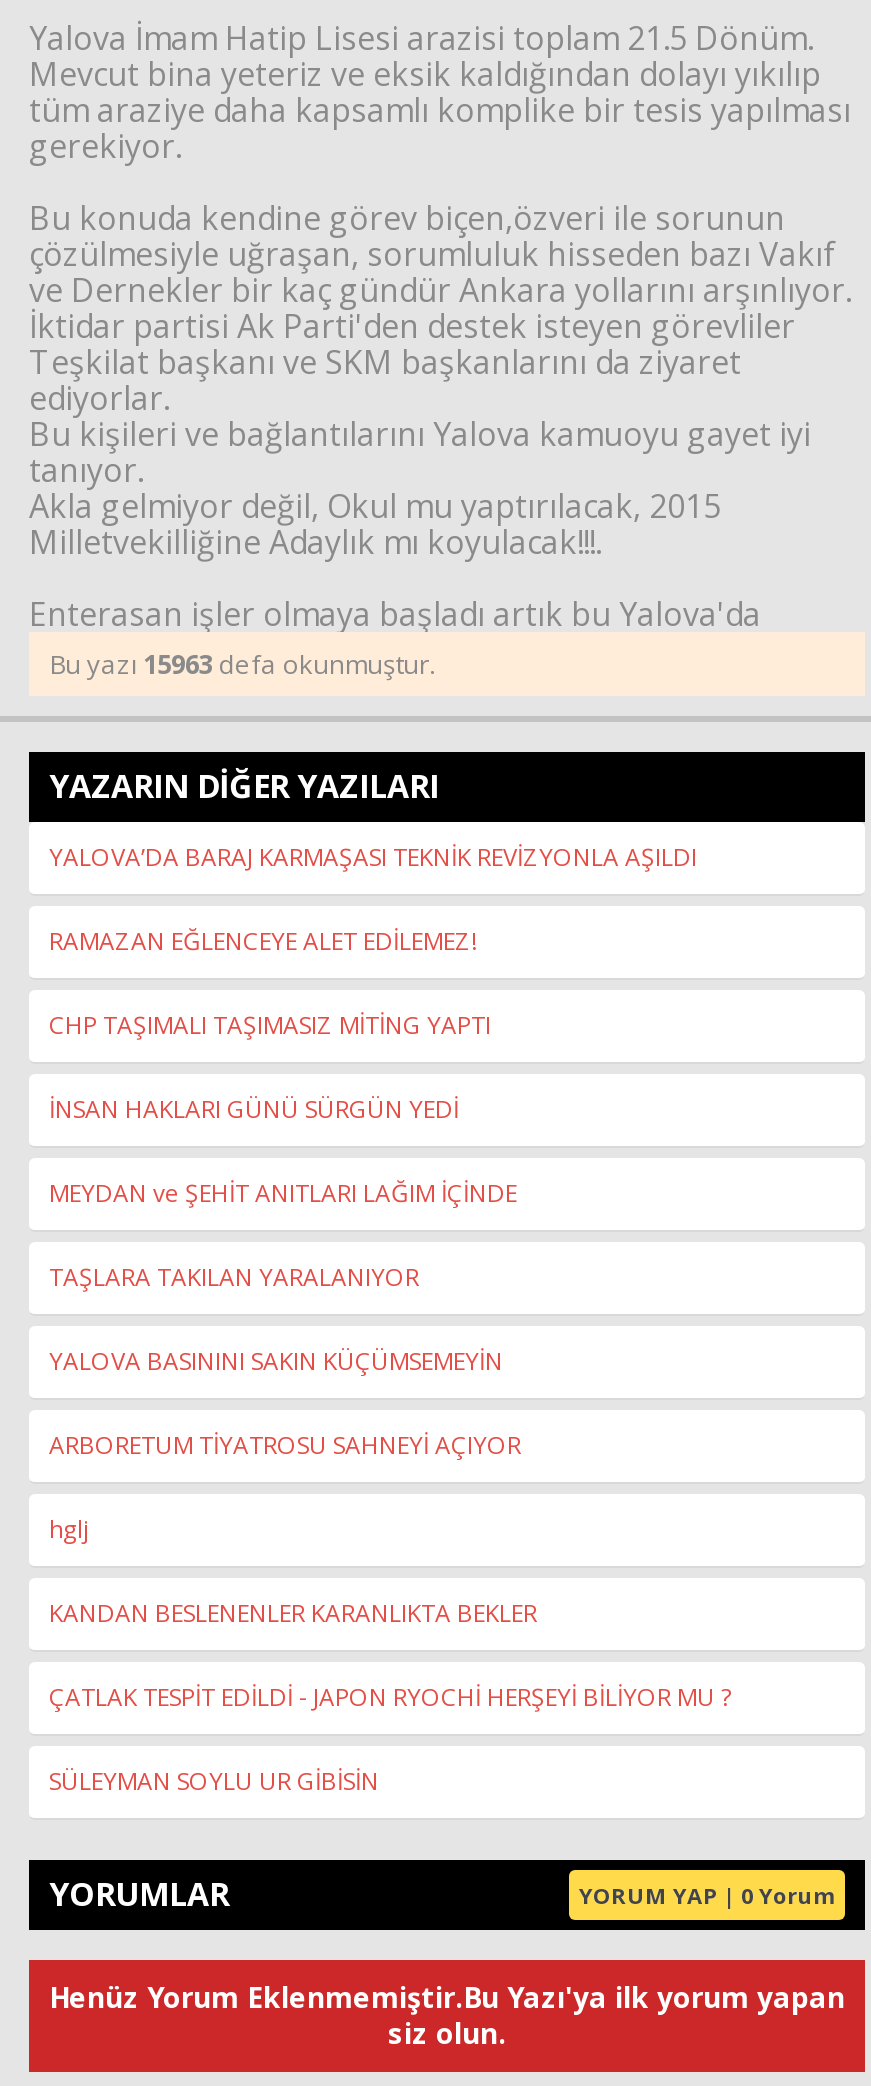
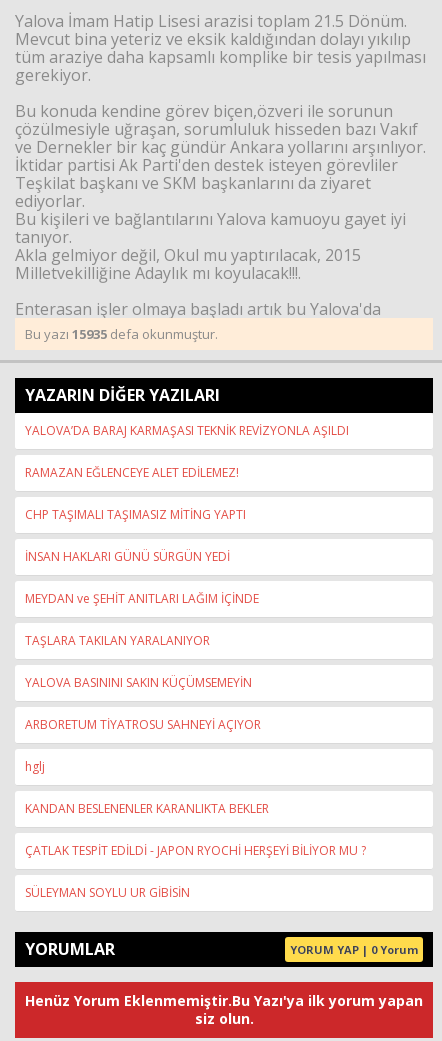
[49,646,435,682] Bu yazı 15963 defa okunmuştur. -> [25,325,218,343] Bu yazı 15935 defa okunmuştur.

